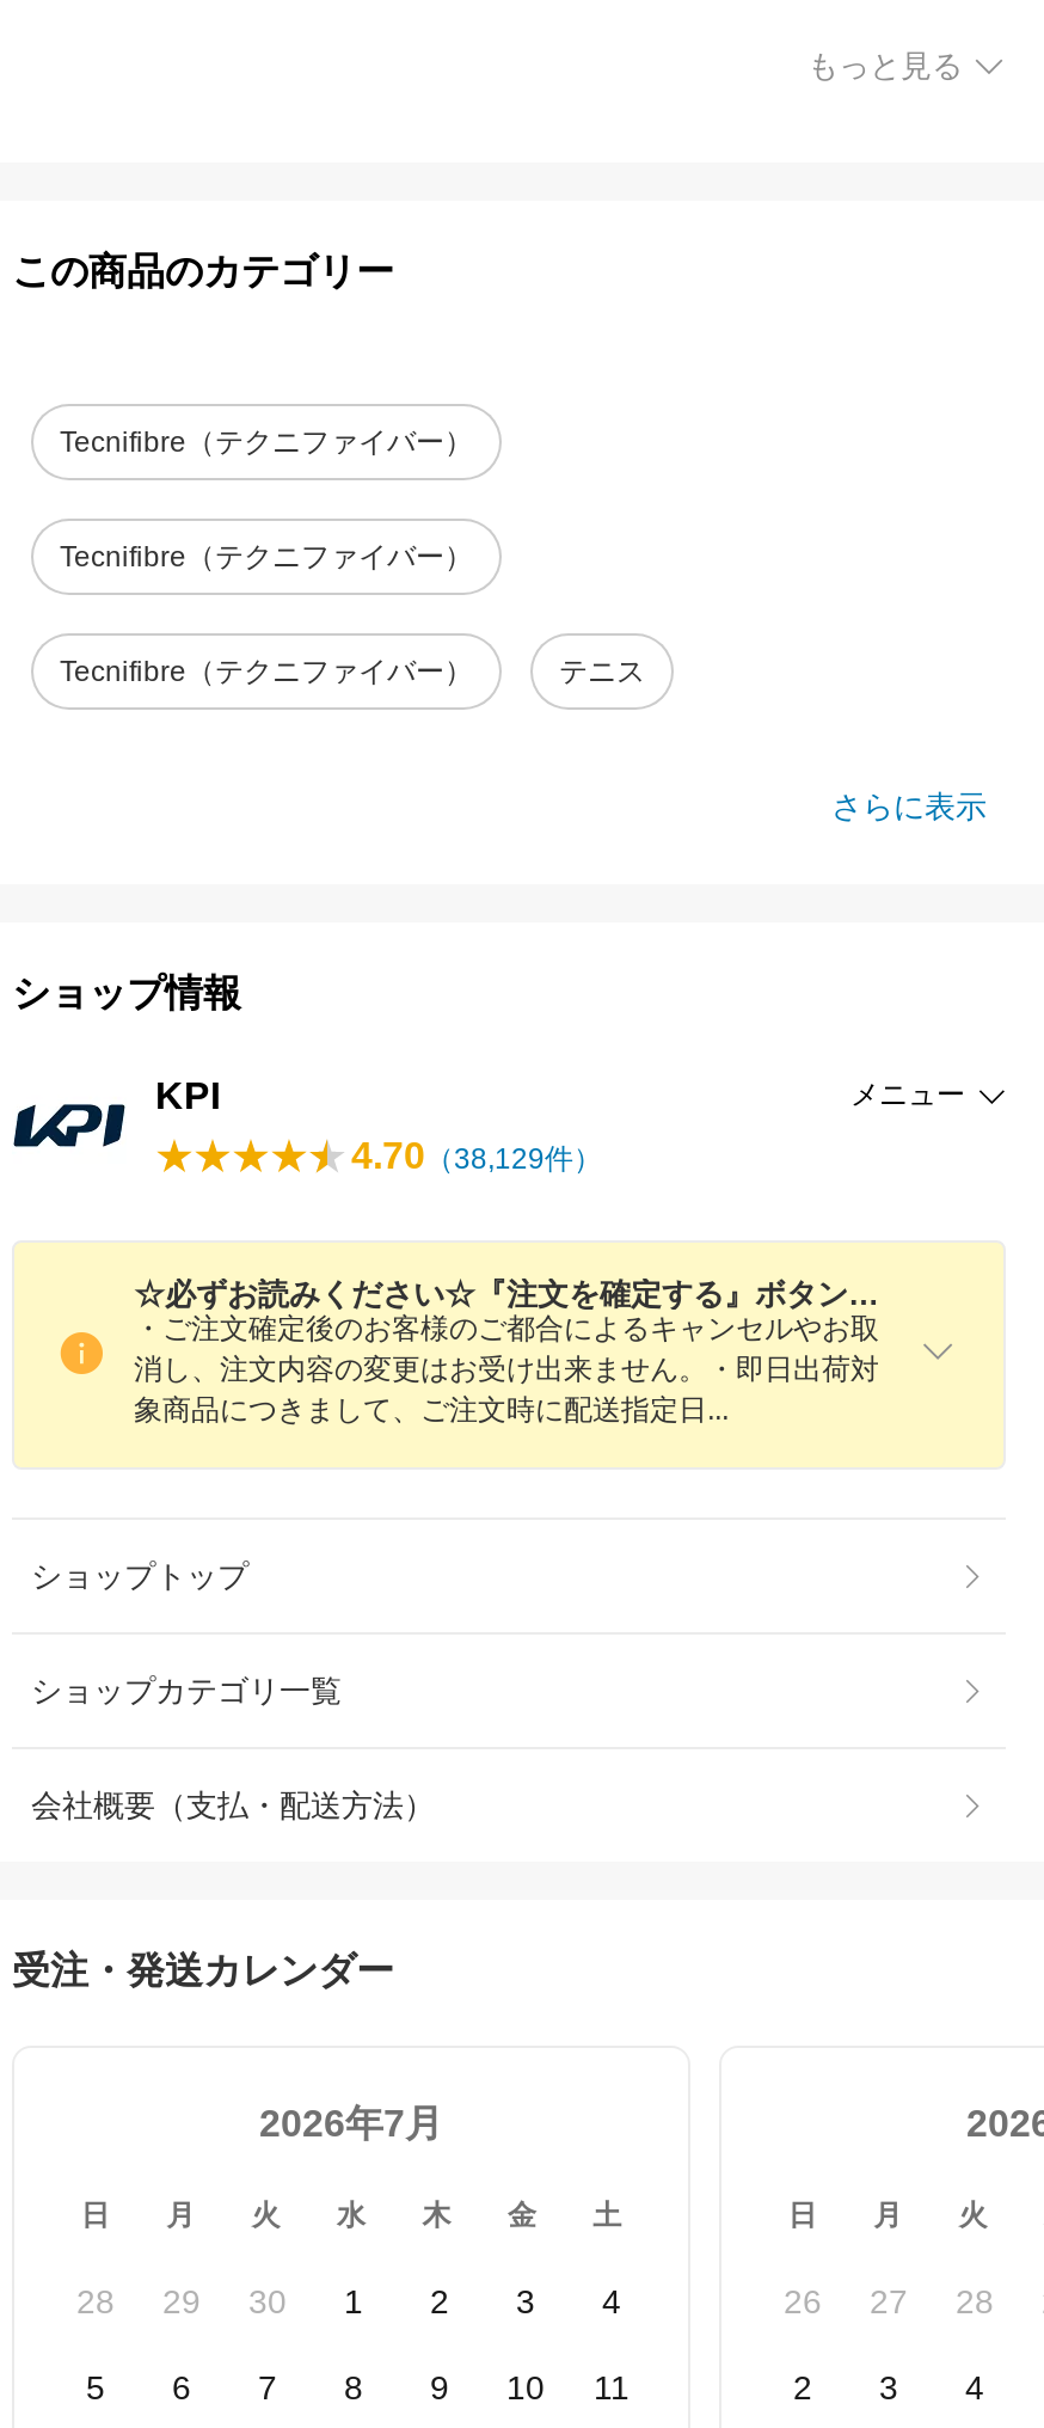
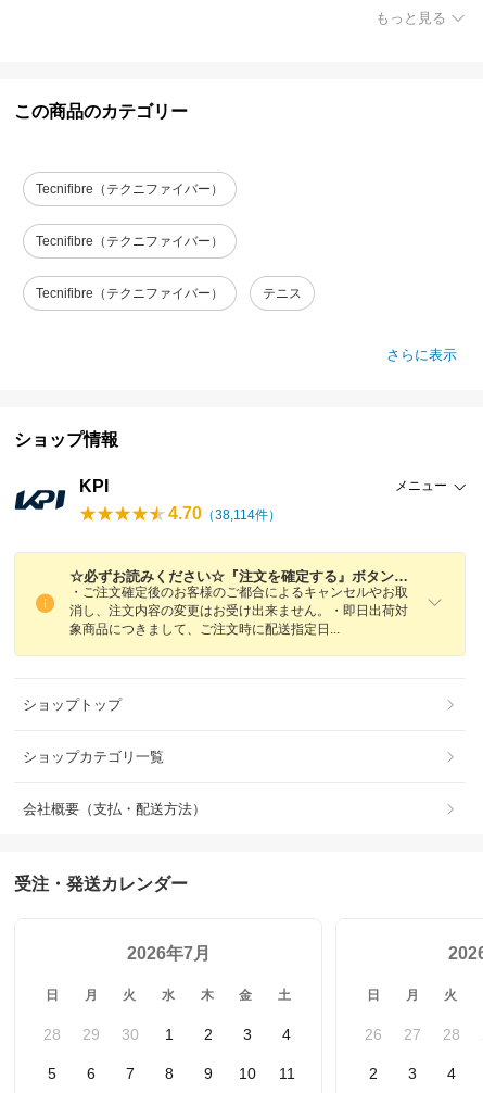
[351,1136,602,1176] 4.70（38,129件） -> [168,504,281,523] 4.70（38,114件）

